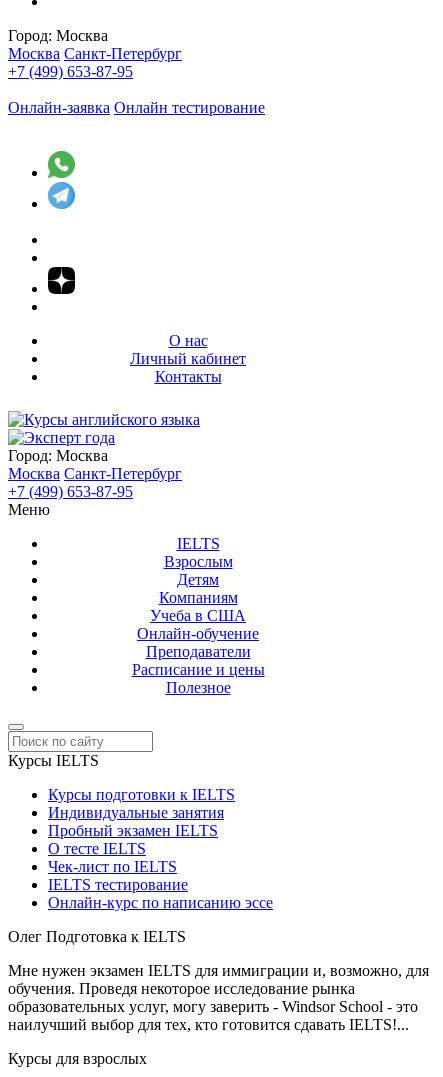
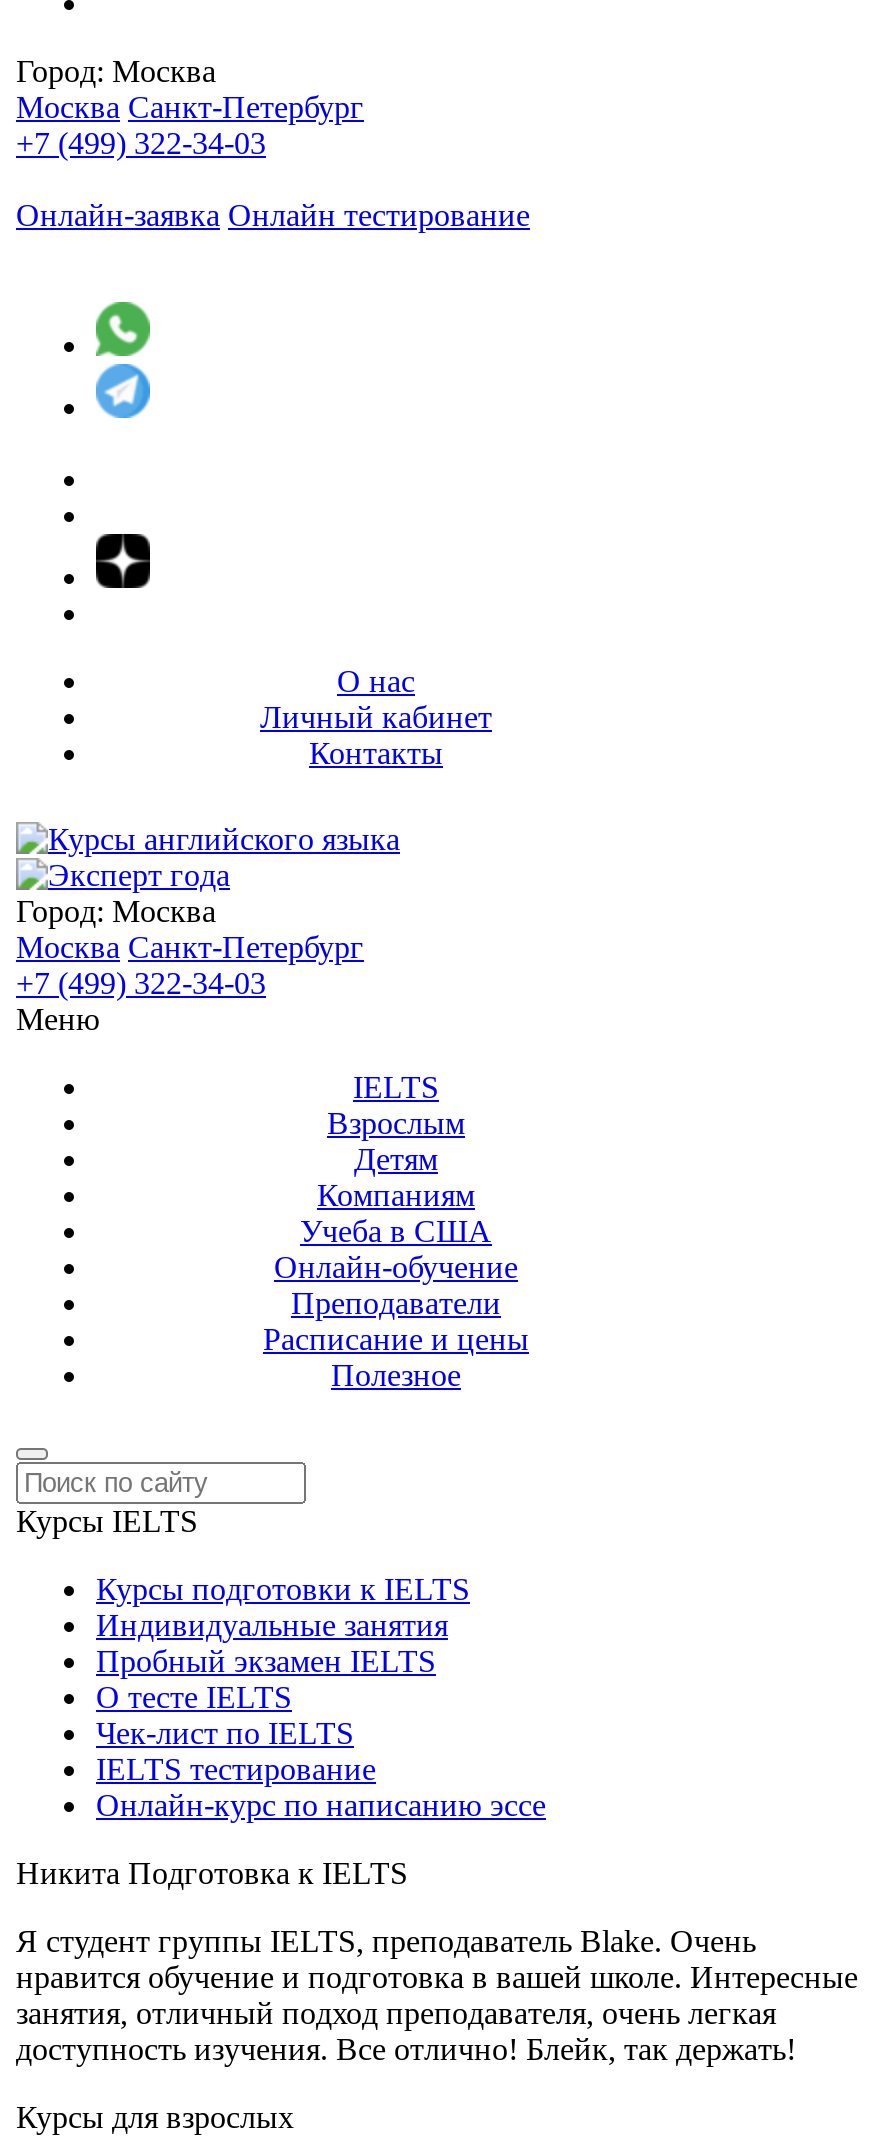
[8,63,133,80] +7 (499) 653-87-95 -> [16,126,266,160] +7 (499) 322-34-03
[8,483,133,500] +7 (499) 653-87-95 -> [16,966,266,1000] +7 (499) 322-34-03
[8,928,186,945] Олег Подготовка к IELTS -> [16,1856,408,1890] Никита Подготовка к IELTS
[8,962,429,1033] Мне нужен экзамен IELTS для иммиграции и, возможно, для | обучения. Проведя некоторое исследование рынка | образовательных услуг, могу заверить - Windsor School - это | наилучший выбор для тех, кто готовится сдавать IELTS!... -> [16,1924,858,2066] Я студент группы IELTS, преподаватель Blake. Очень | нравится обучение и подготовка в вашей школе. Интересные | занятия, отличный подход преподавателя, очень легкая | доступность изучения. Все отлично! Блейк, так держать!

